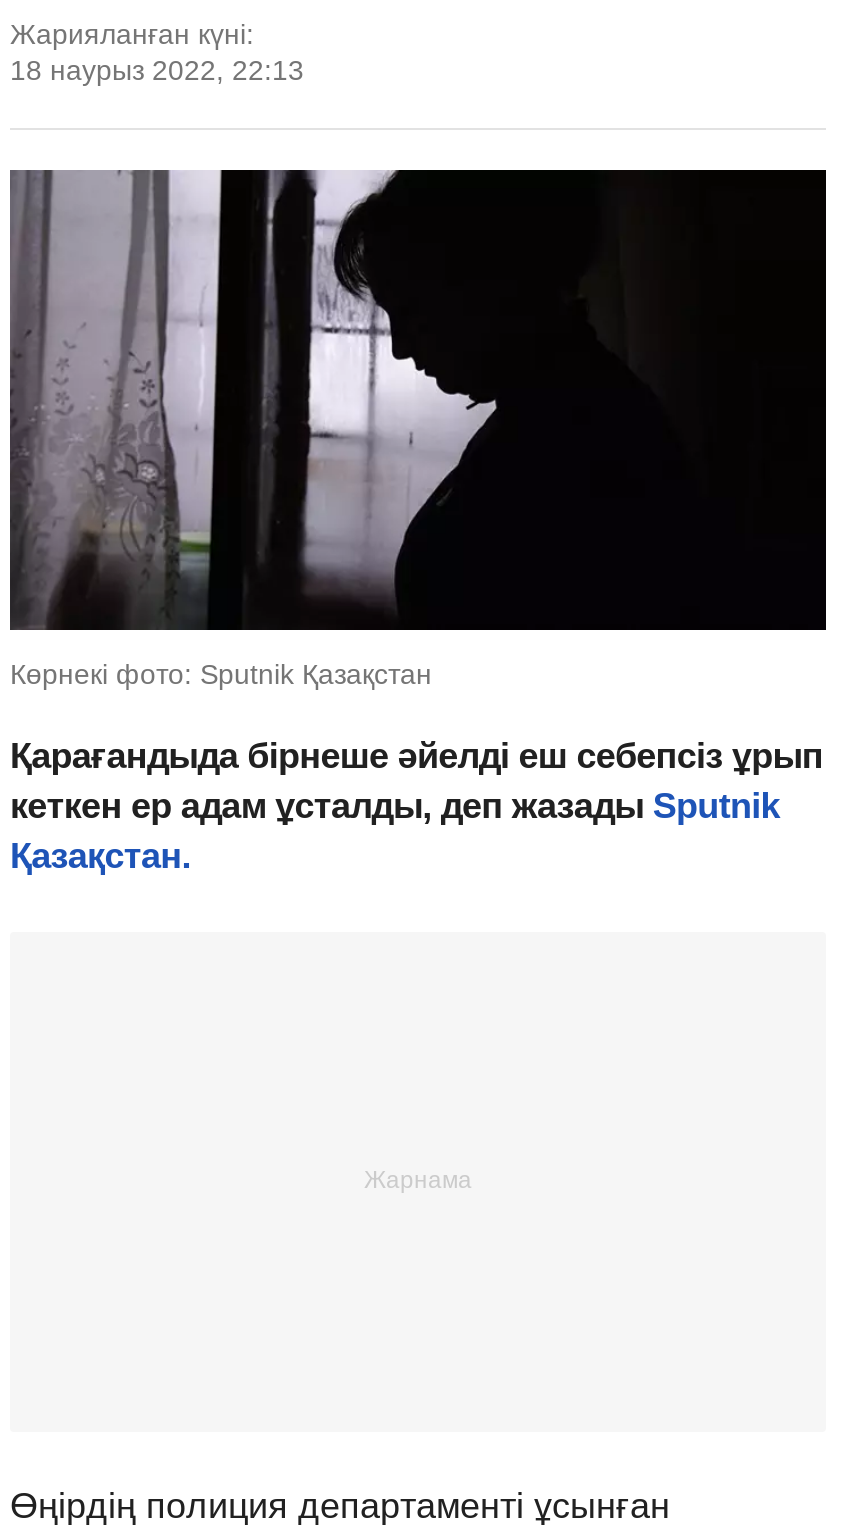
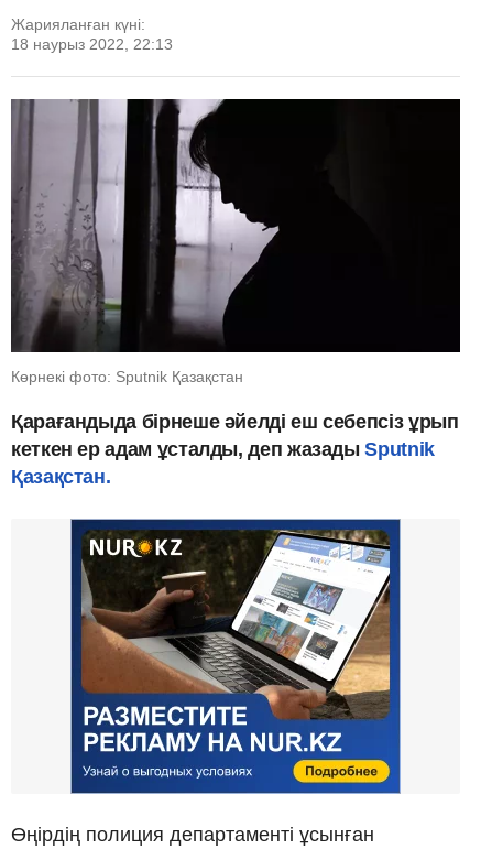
none -> [69,518,402,795] [image]

